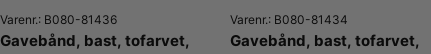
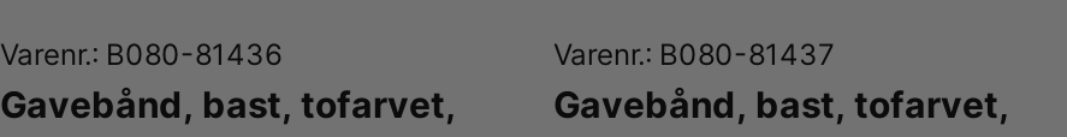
[230,12,348,27] Varenr.: B080-81434 -> [553,37,835,73] Varenr.: B080-81437

